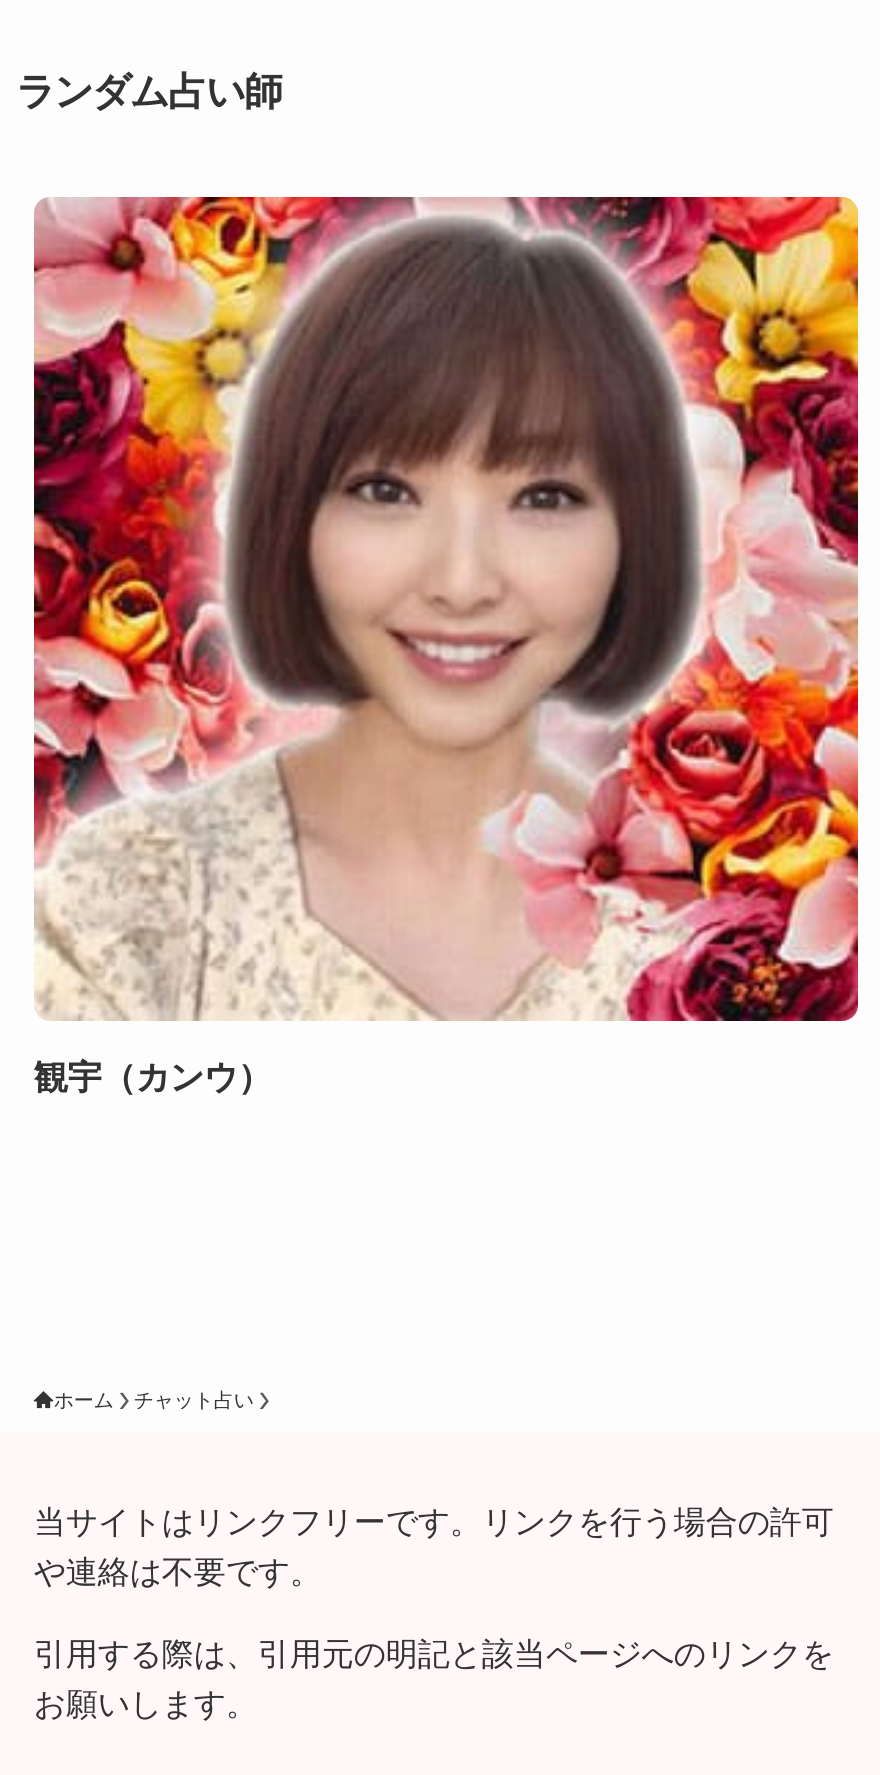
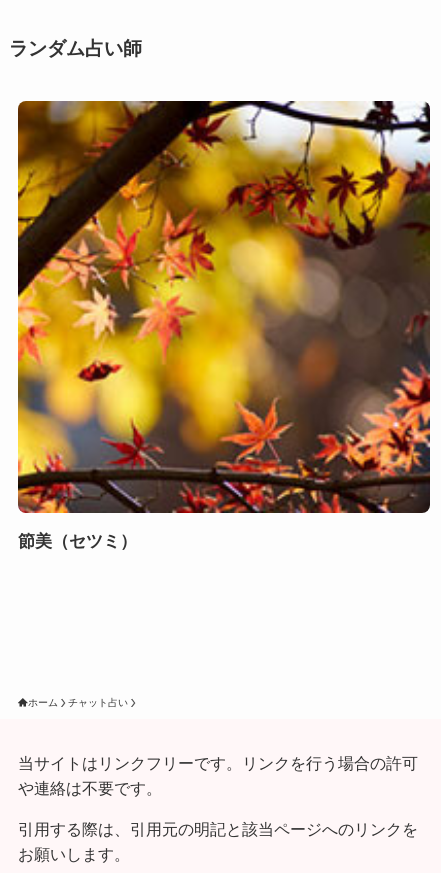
[32,195,860,1097] [image] | 観宇（カンウ） -> [17,100,431,551] [image] | 節美（セツミ）

